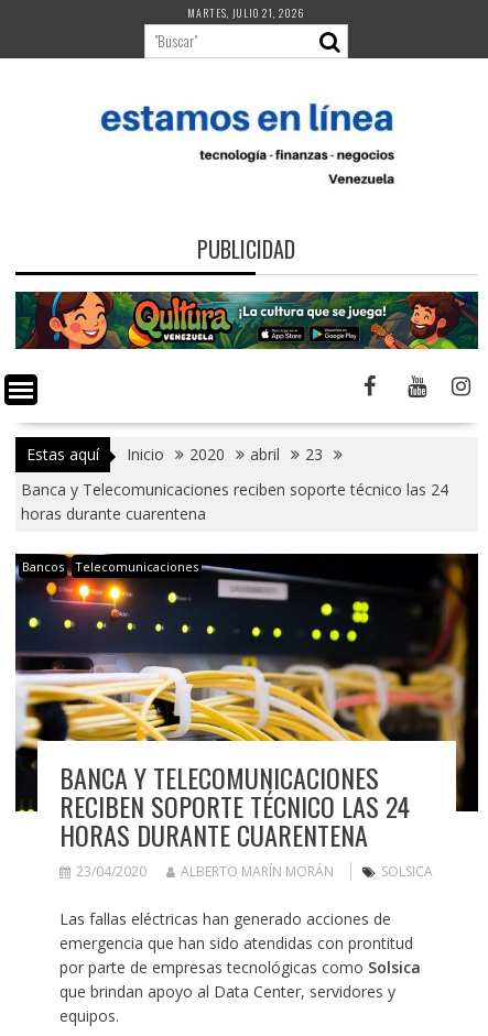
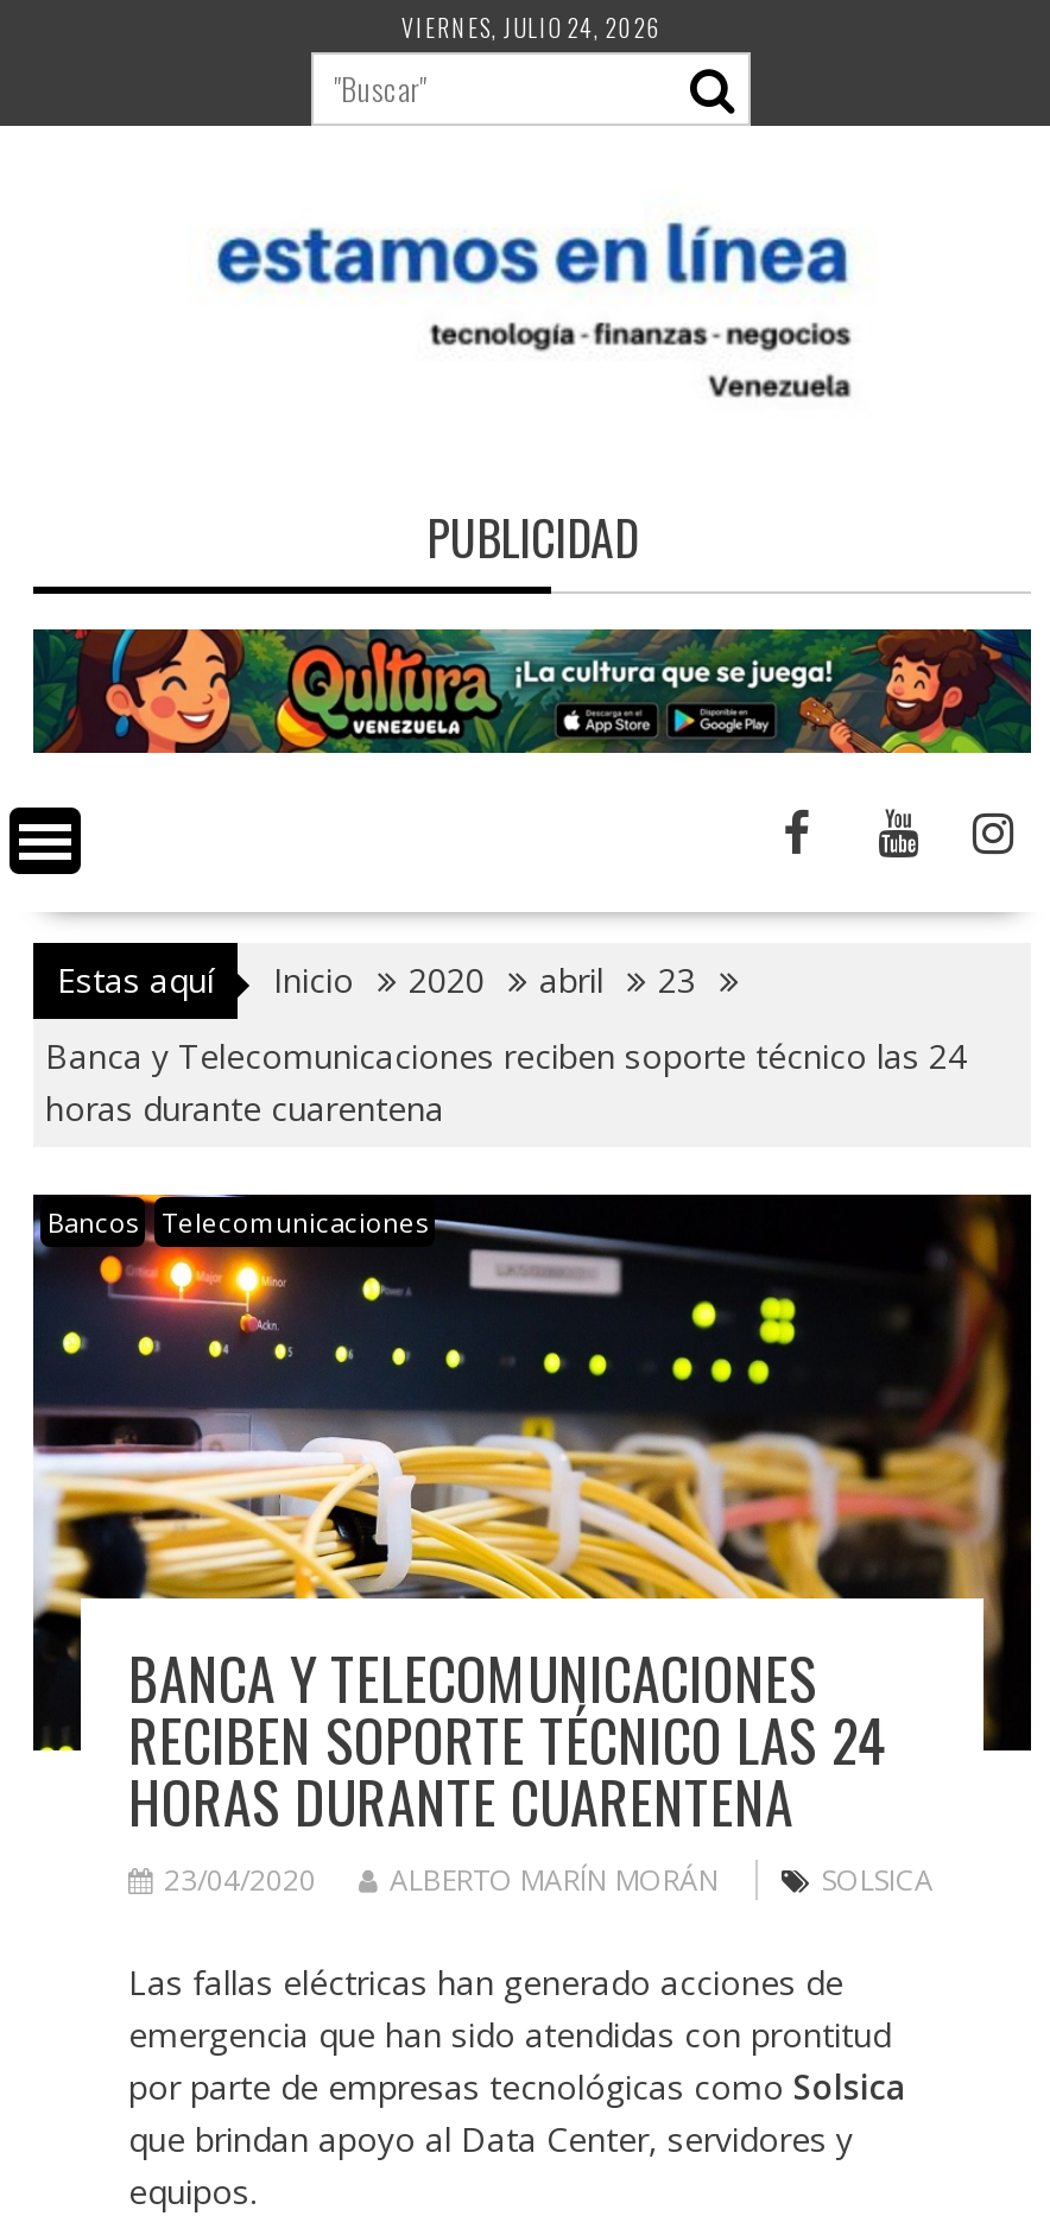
[188,4,306,21] MARTES, JULIO 21, 2026 -> [401,10,663,45] VIERNES, JULIO 24, 2026

